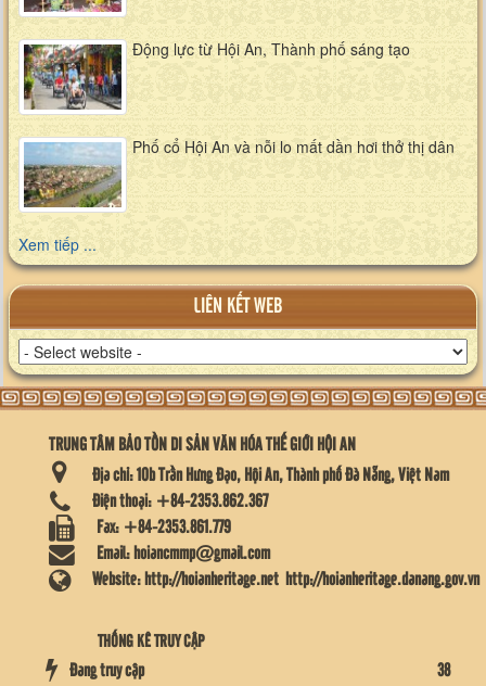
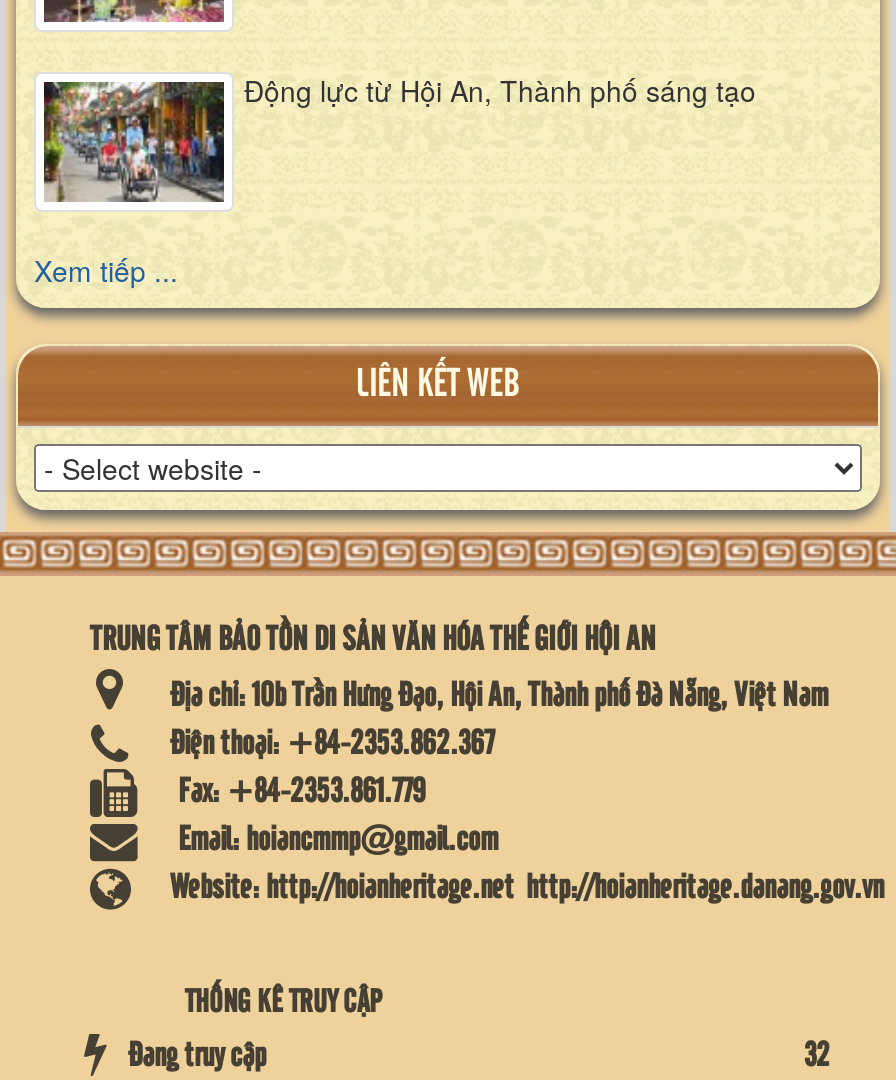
[23,135,455,208] [image] | Phố cổ Hội An và nỗi lo mất dần hơi thở thị dân -> none
[437,663,450,679] 38 -> [804,1042,830,1072] 32

